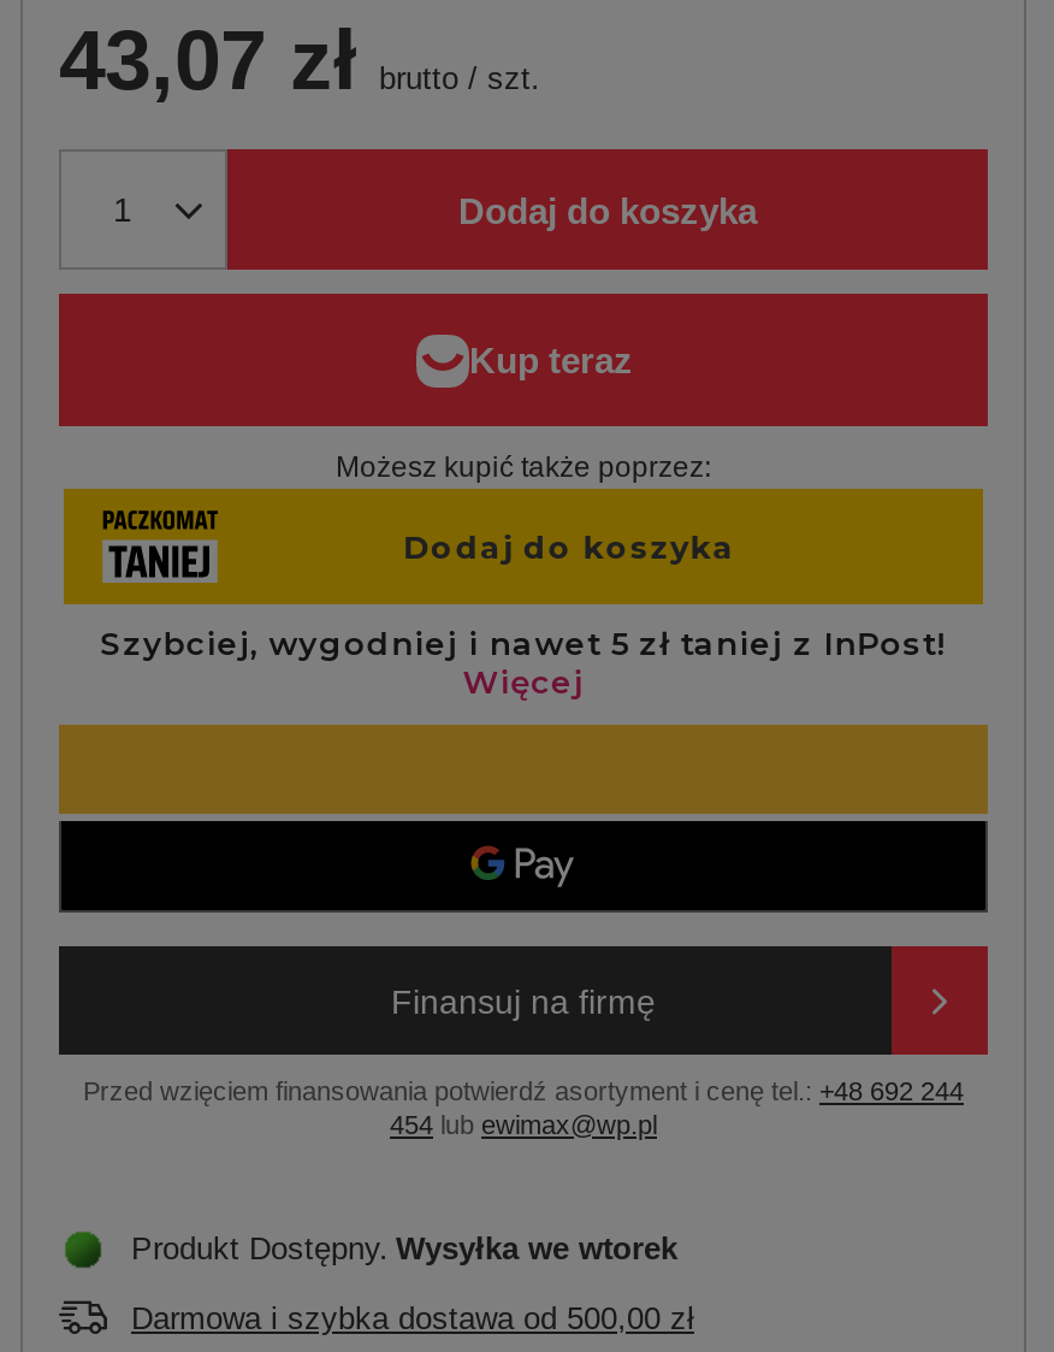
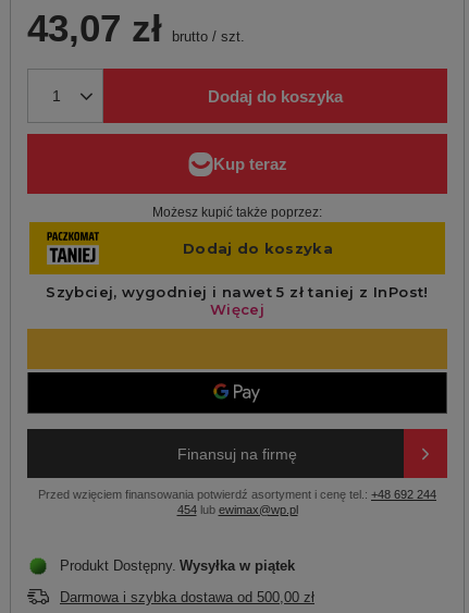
[131,1231,677,1267] Produkt Dostępny Wysyłka we wtorek -> [60,558,295,574] Produkt Dostępny Wysyłka w piątek

